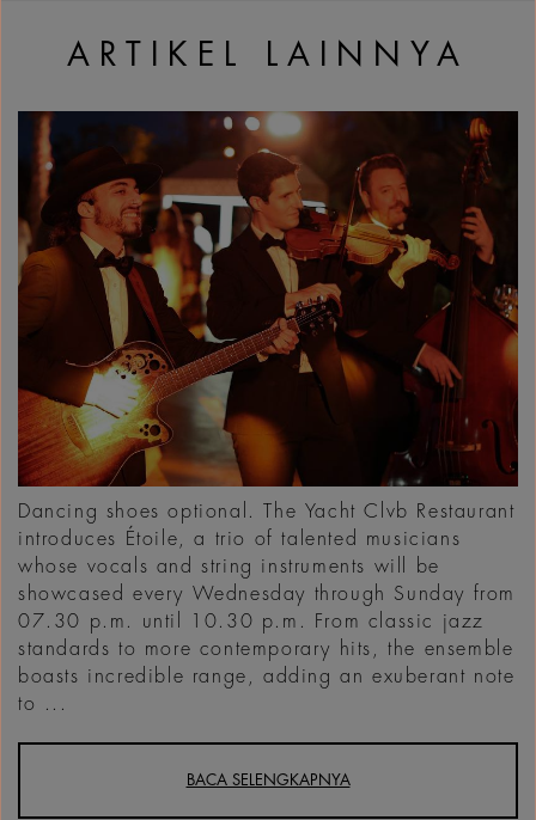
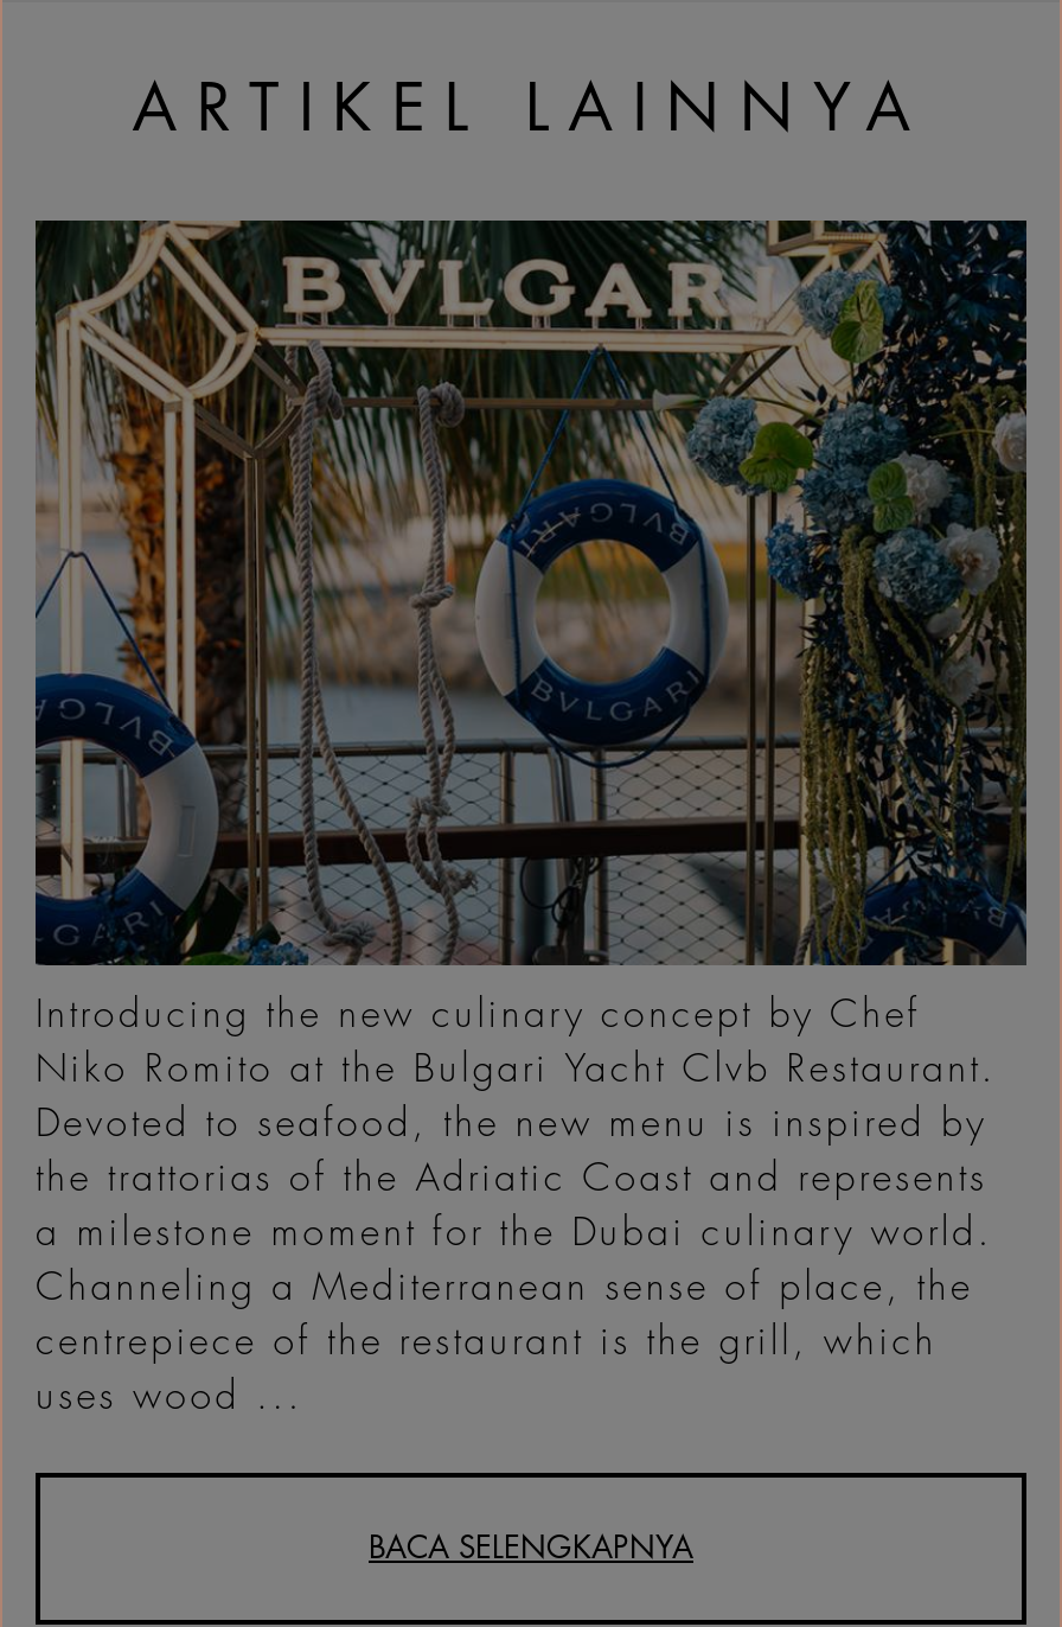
[17,110,519,713] [image] | Dancing shoes optional. The Yacht Clvb Restaurant | introduces Étoile, a trio of talented musicians | whose vocals and string instruments will be | showcased every Wednesday through Sunday from | 07.30 p.m. until 10.30 p.m. From classic jazz | standards to more contemporary hits, the ensemble | boasts incredible range, adding an exuberant note | to ... -> [33,218,1029,1415] [image] | Introducing the new culinary concept by Chef | Niko Romito at the Bulgari Yacht Clvb Restaurant. | Devoted to seafood, the new menu is inspired by | the trattorias of the Adriatic Coast and represents | a milestone moment for the Dubai culinary world. | Channeling a Mediterranean sense of place, the | centrepiece of the restaurant is the grill, which | uses wood ...

